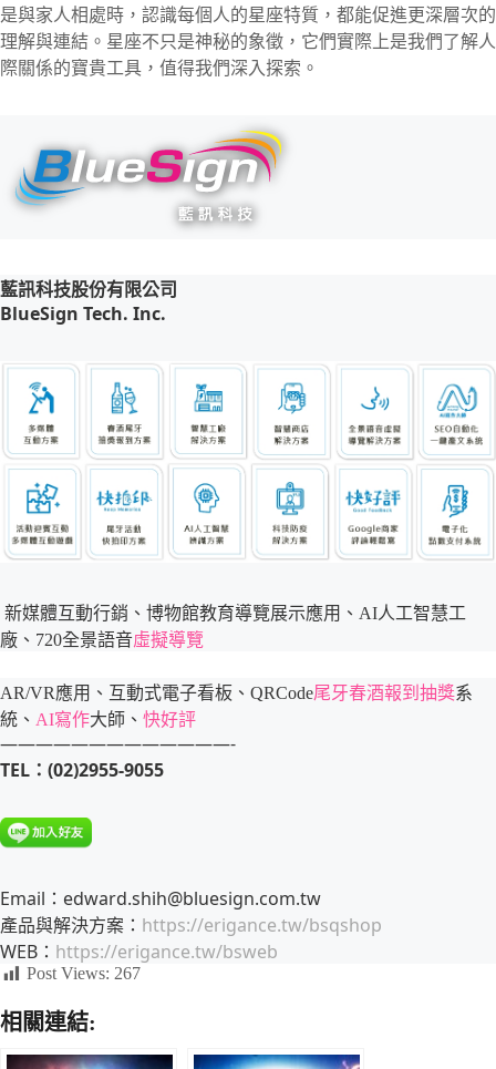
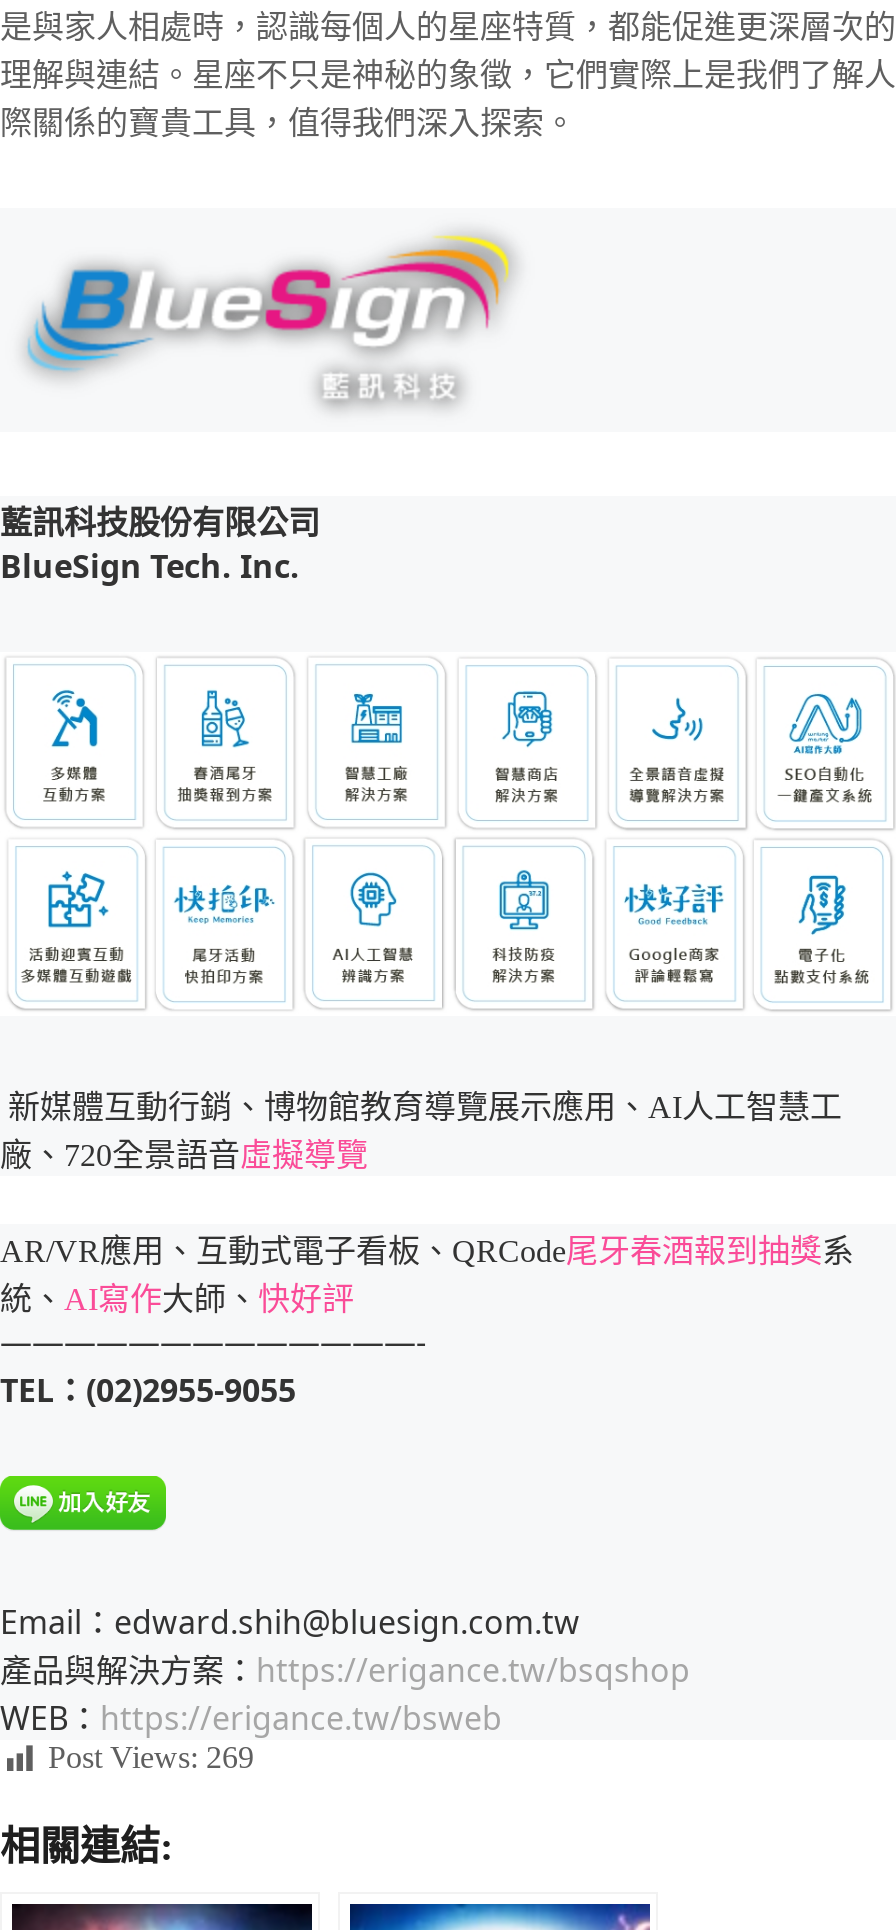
[27,964,141,983] Post Views: 267 -> [48,1740,254,1774] Post Views: 269

